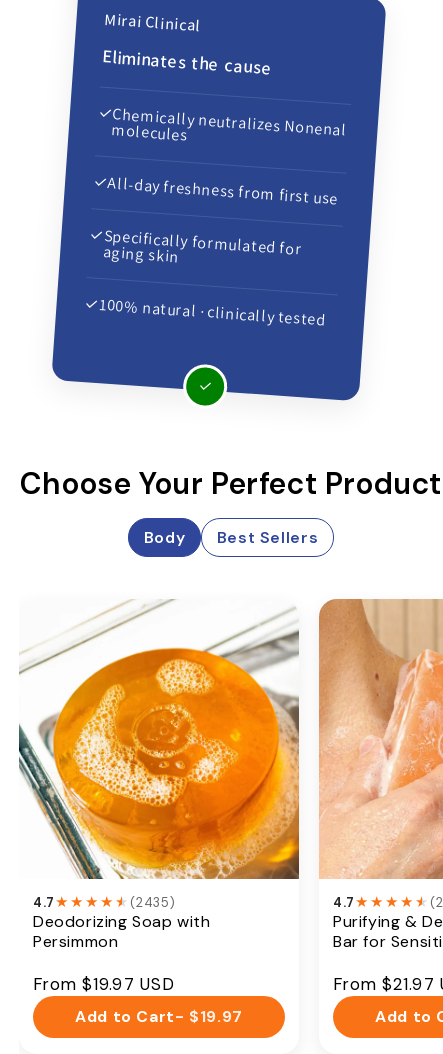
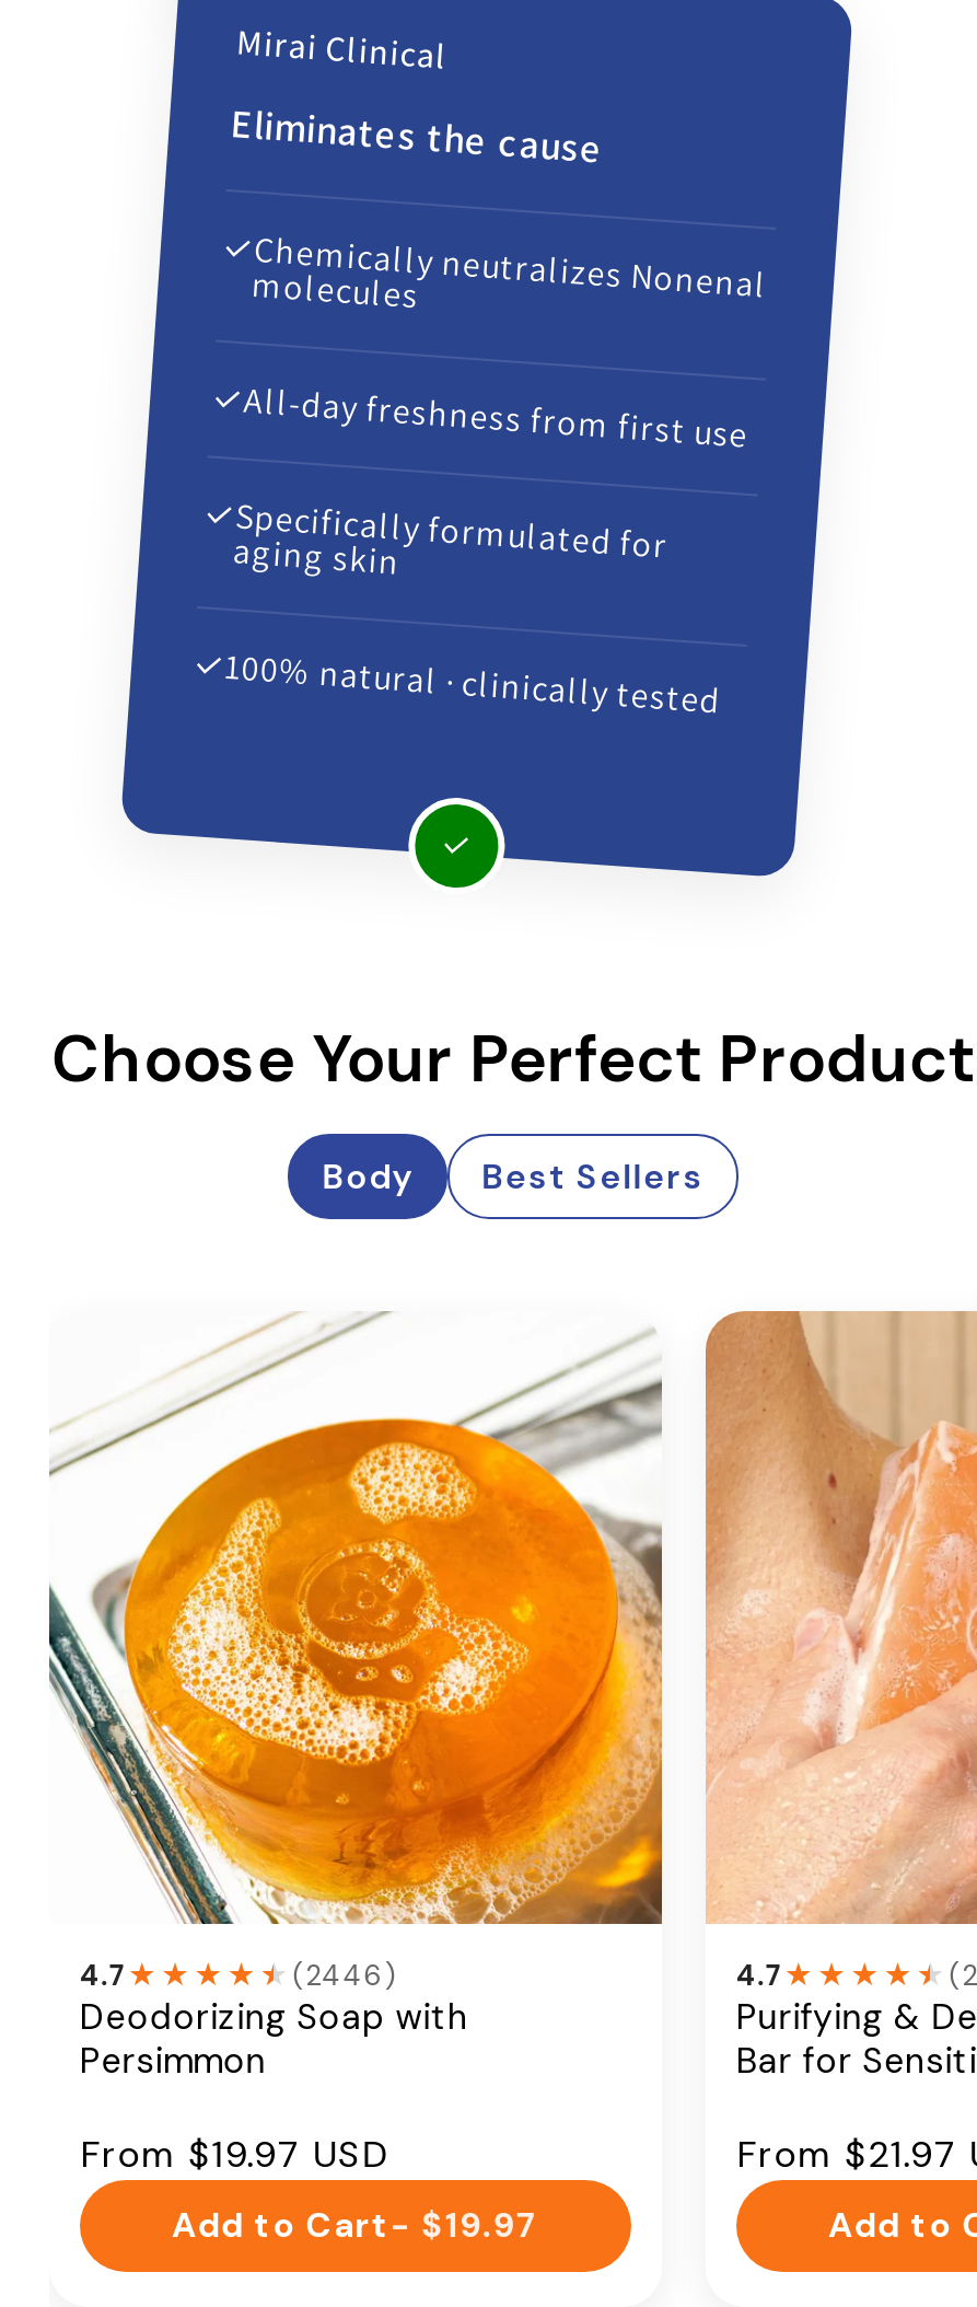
[130,894,175,911] (2435) -> [293,1957,398,1994] (2446)

